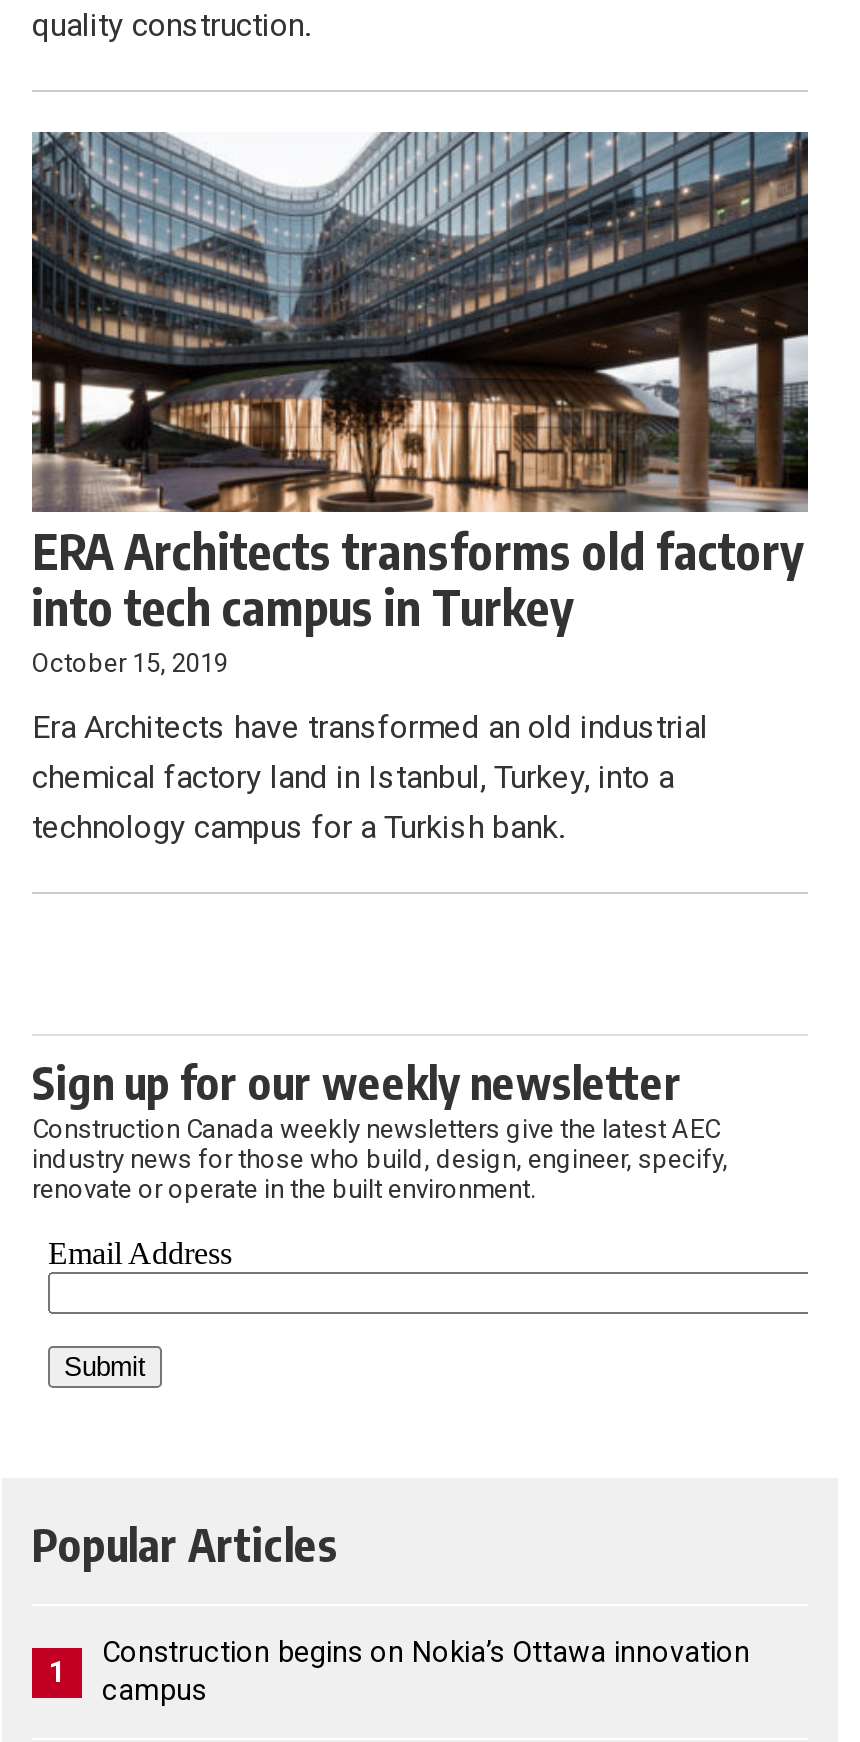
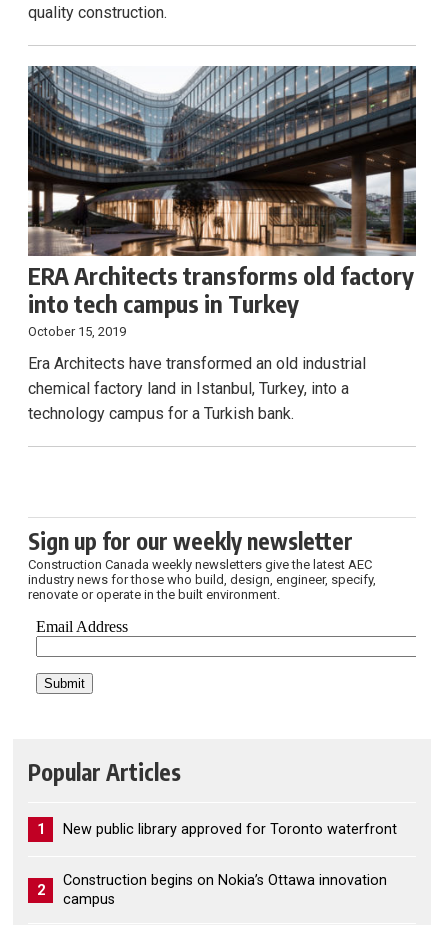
none -> [36,882,44,899] 2
none -> [63,821,397,838] New public library approved for Toronto waterfront

